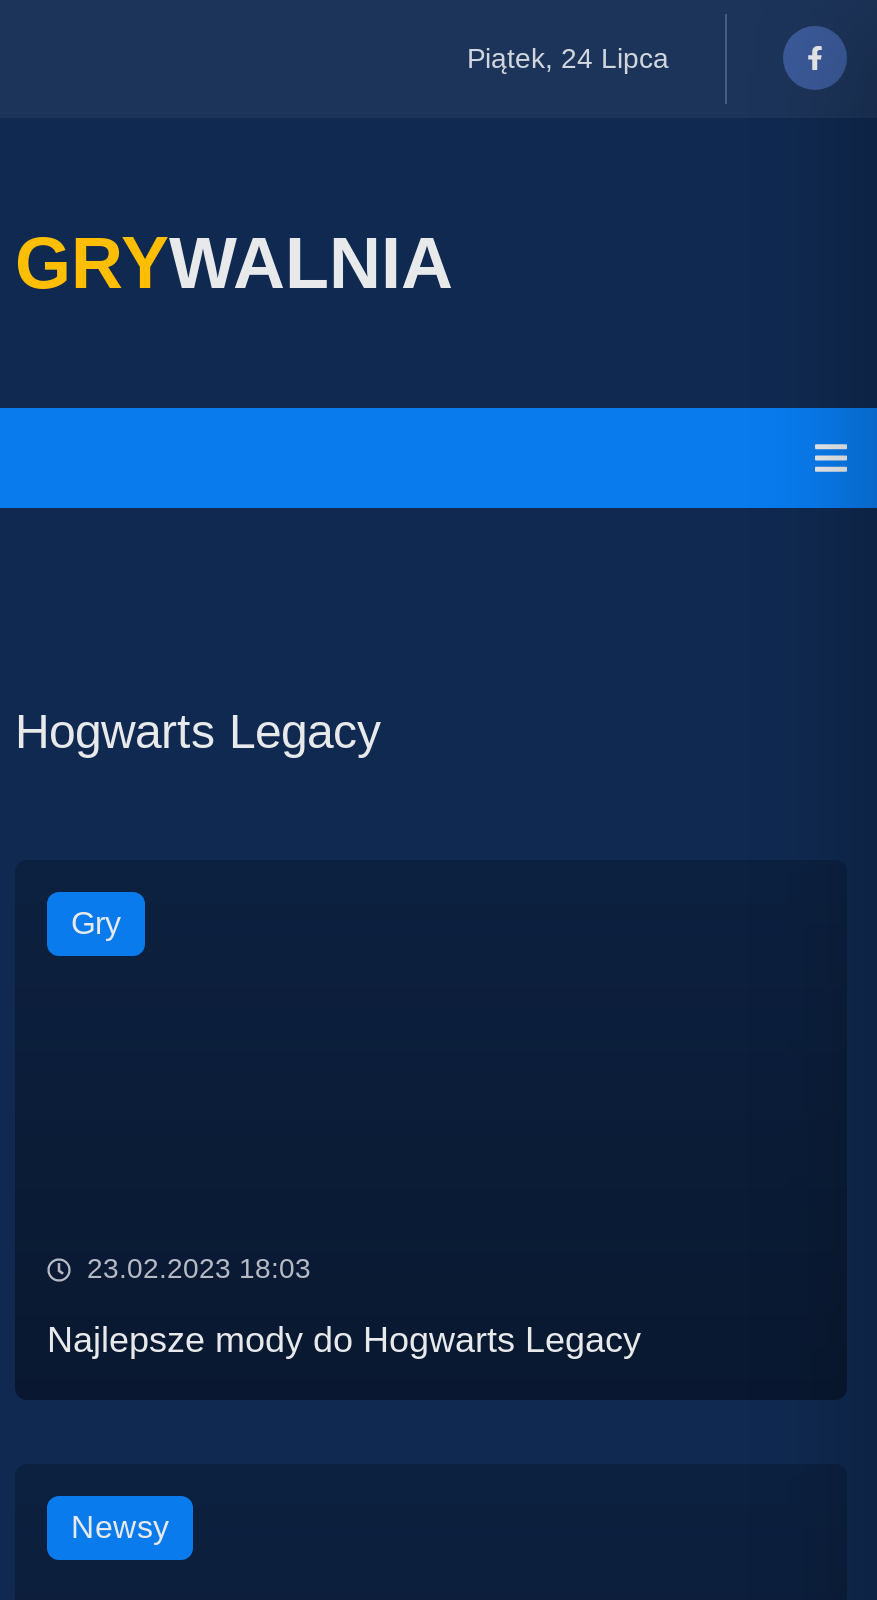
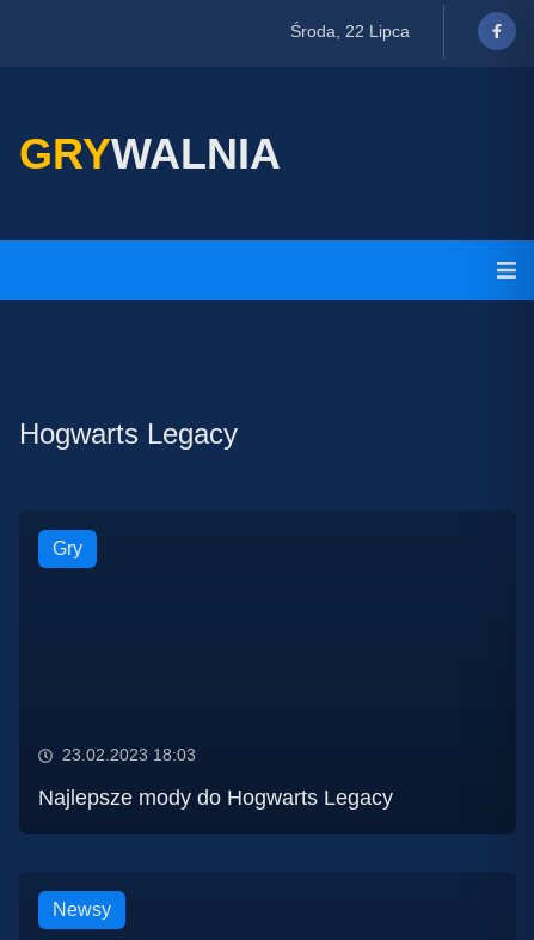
[467,42,669,74] Piątek, 24 Lipca -> [290,22,410,41] Środa, 22 Lipca

